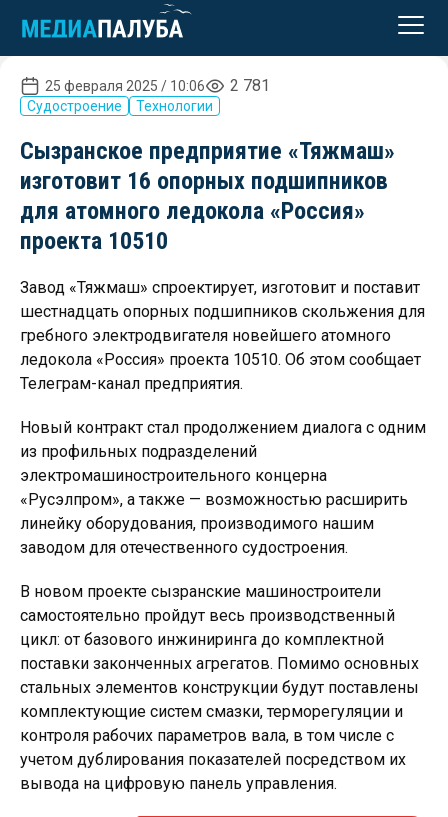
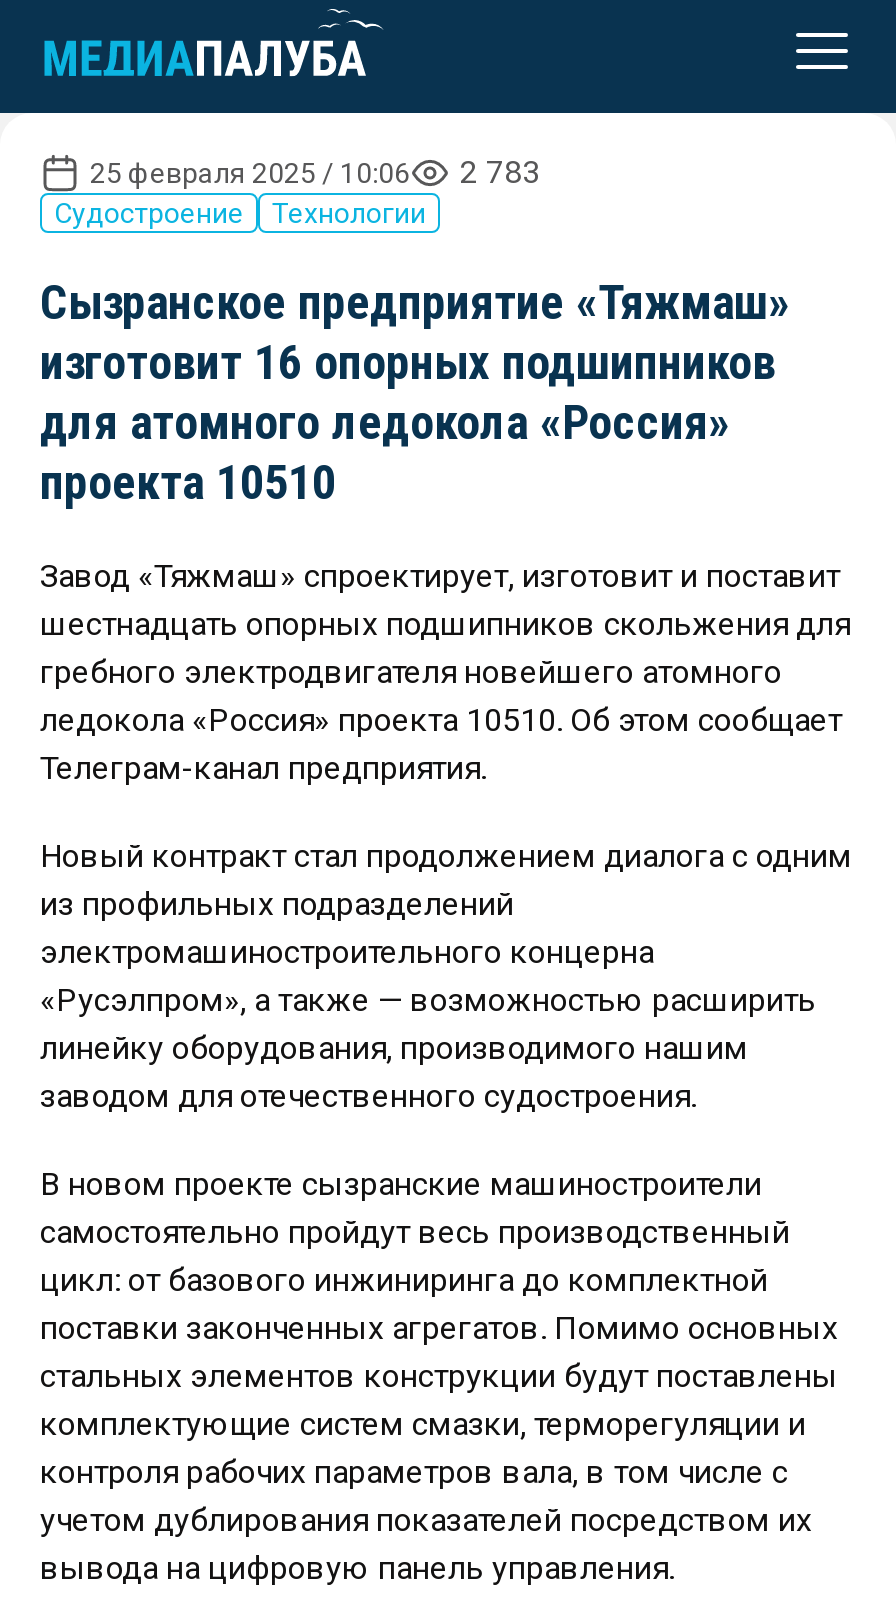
[230,76,270,95] 2 781 -> [460,153,540,191] 2 783

